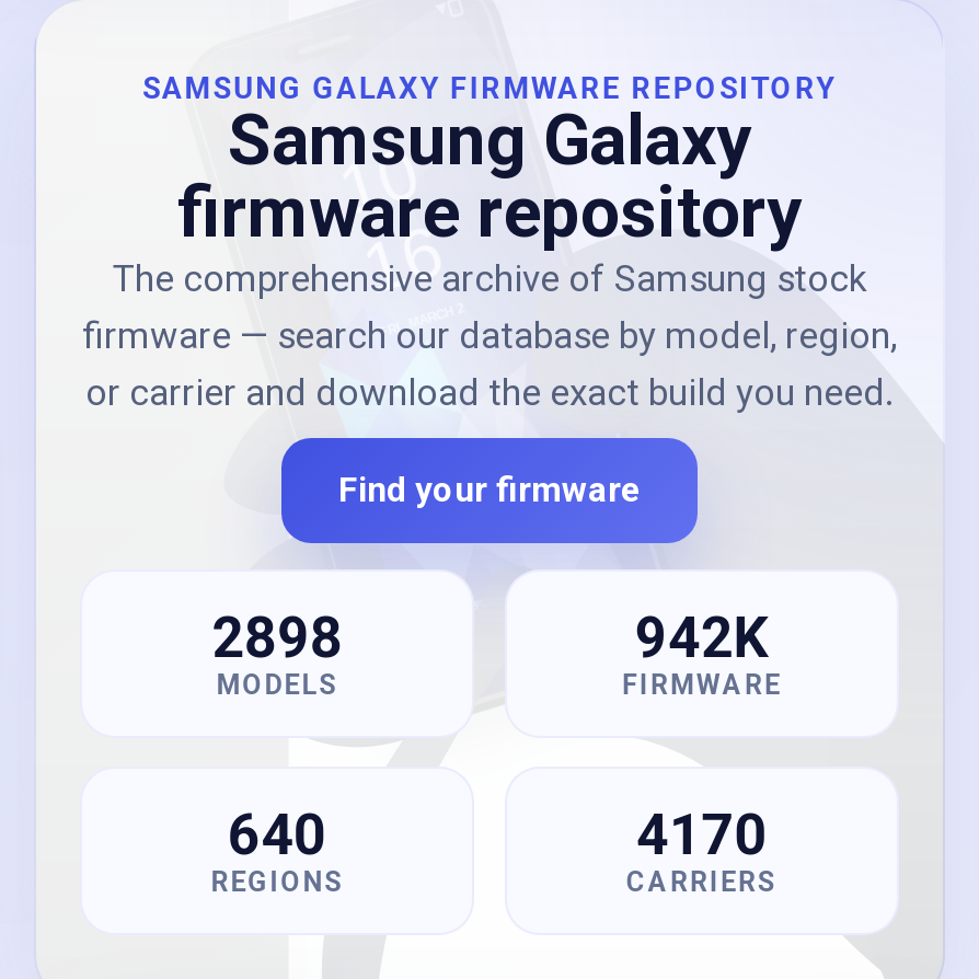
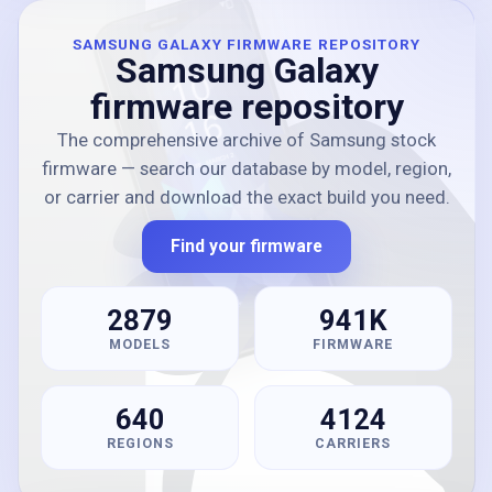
[212,604,343,670] 2898 -> [107,304,173,337] 2879
[635,604,769,670] 942K -> [320,304,387,337] 941K
[636,802,767,868] 4170 -> [320,403,386,436] 4124

